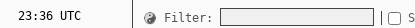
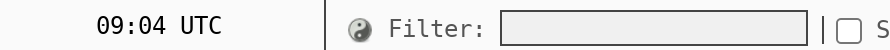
[18,9,81,23] 23:36 UTC -> [96,12,222,40] 09:04 UTC

